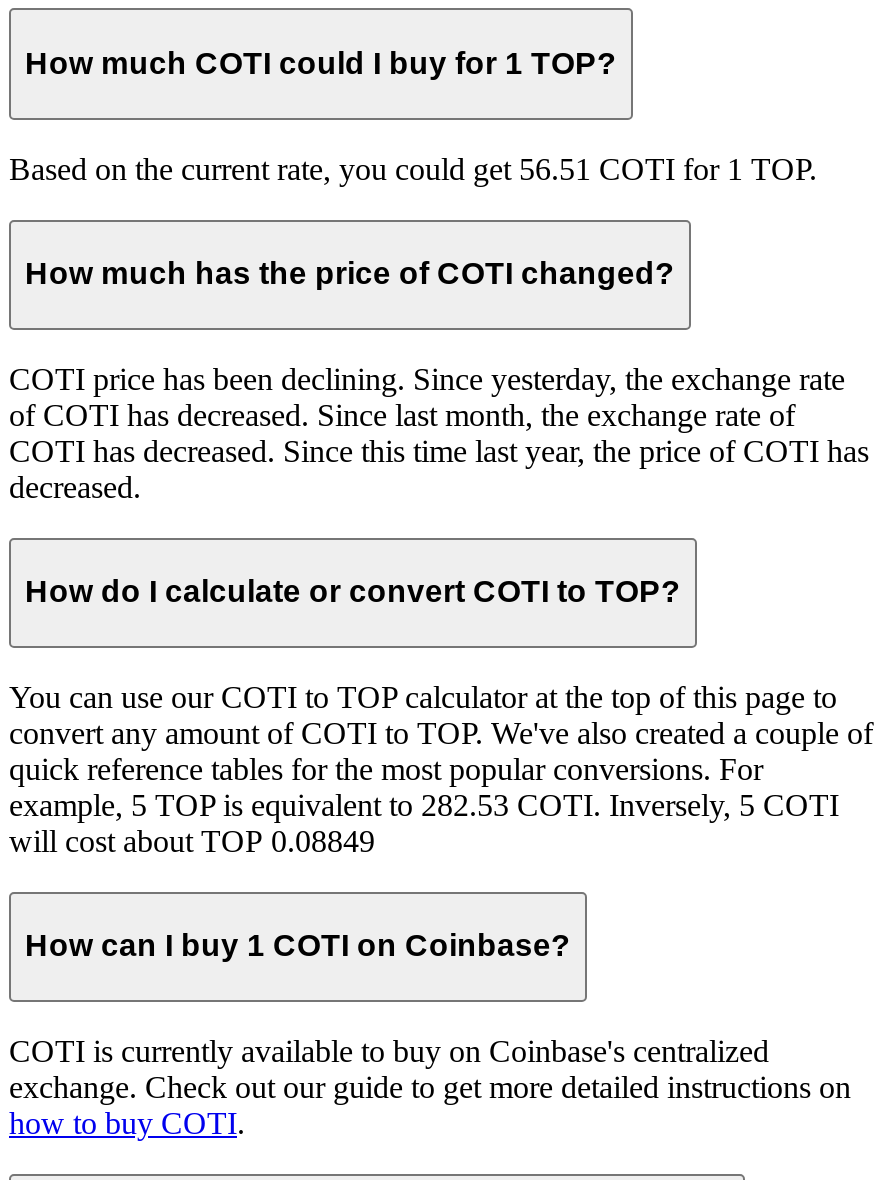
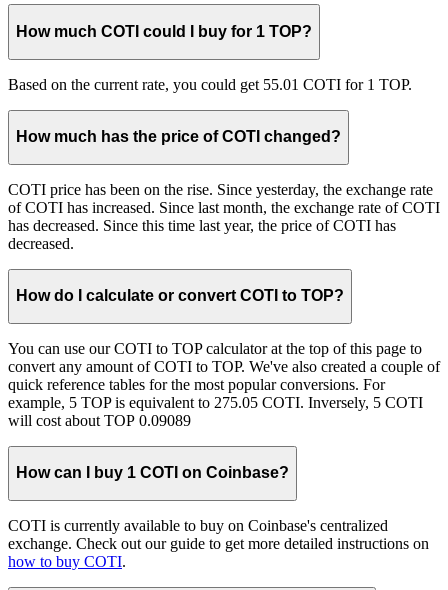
[9,151,817,185] Based on the current rate, you could get 56.51 COTI for 1 TOP. -> [8,75,412,92] Based on the current rate, you could get 55.01 COTI for 1 TOP.
[9,361,869,467] COTI price has been declining. Since yesterday, the exchange rate | of COTI has decreased. Since last month, the exchange rate of | COTI has decreased. Since this time last year, the price of COTI has -> [8,181,440,234] COTI price has been on the rise. Since yesterday, the exchange rate | of COTI has increased. Since last month, the exchange rate of COTI | has decreased. Since this time last year, the price of COTI has
[9,788,839,822] example, 5 TOP is equivalent to 282.53 COTI. Inversely, 5 COTI -> [8,394,423,411] example, 5 TOP is equivalent to 275.05 COTI. Inversely, 5 COTI
[9,824,375,858] will cost about TOP 0.08849 -> [8,412,191,429] will cost about TOP 0.09089

